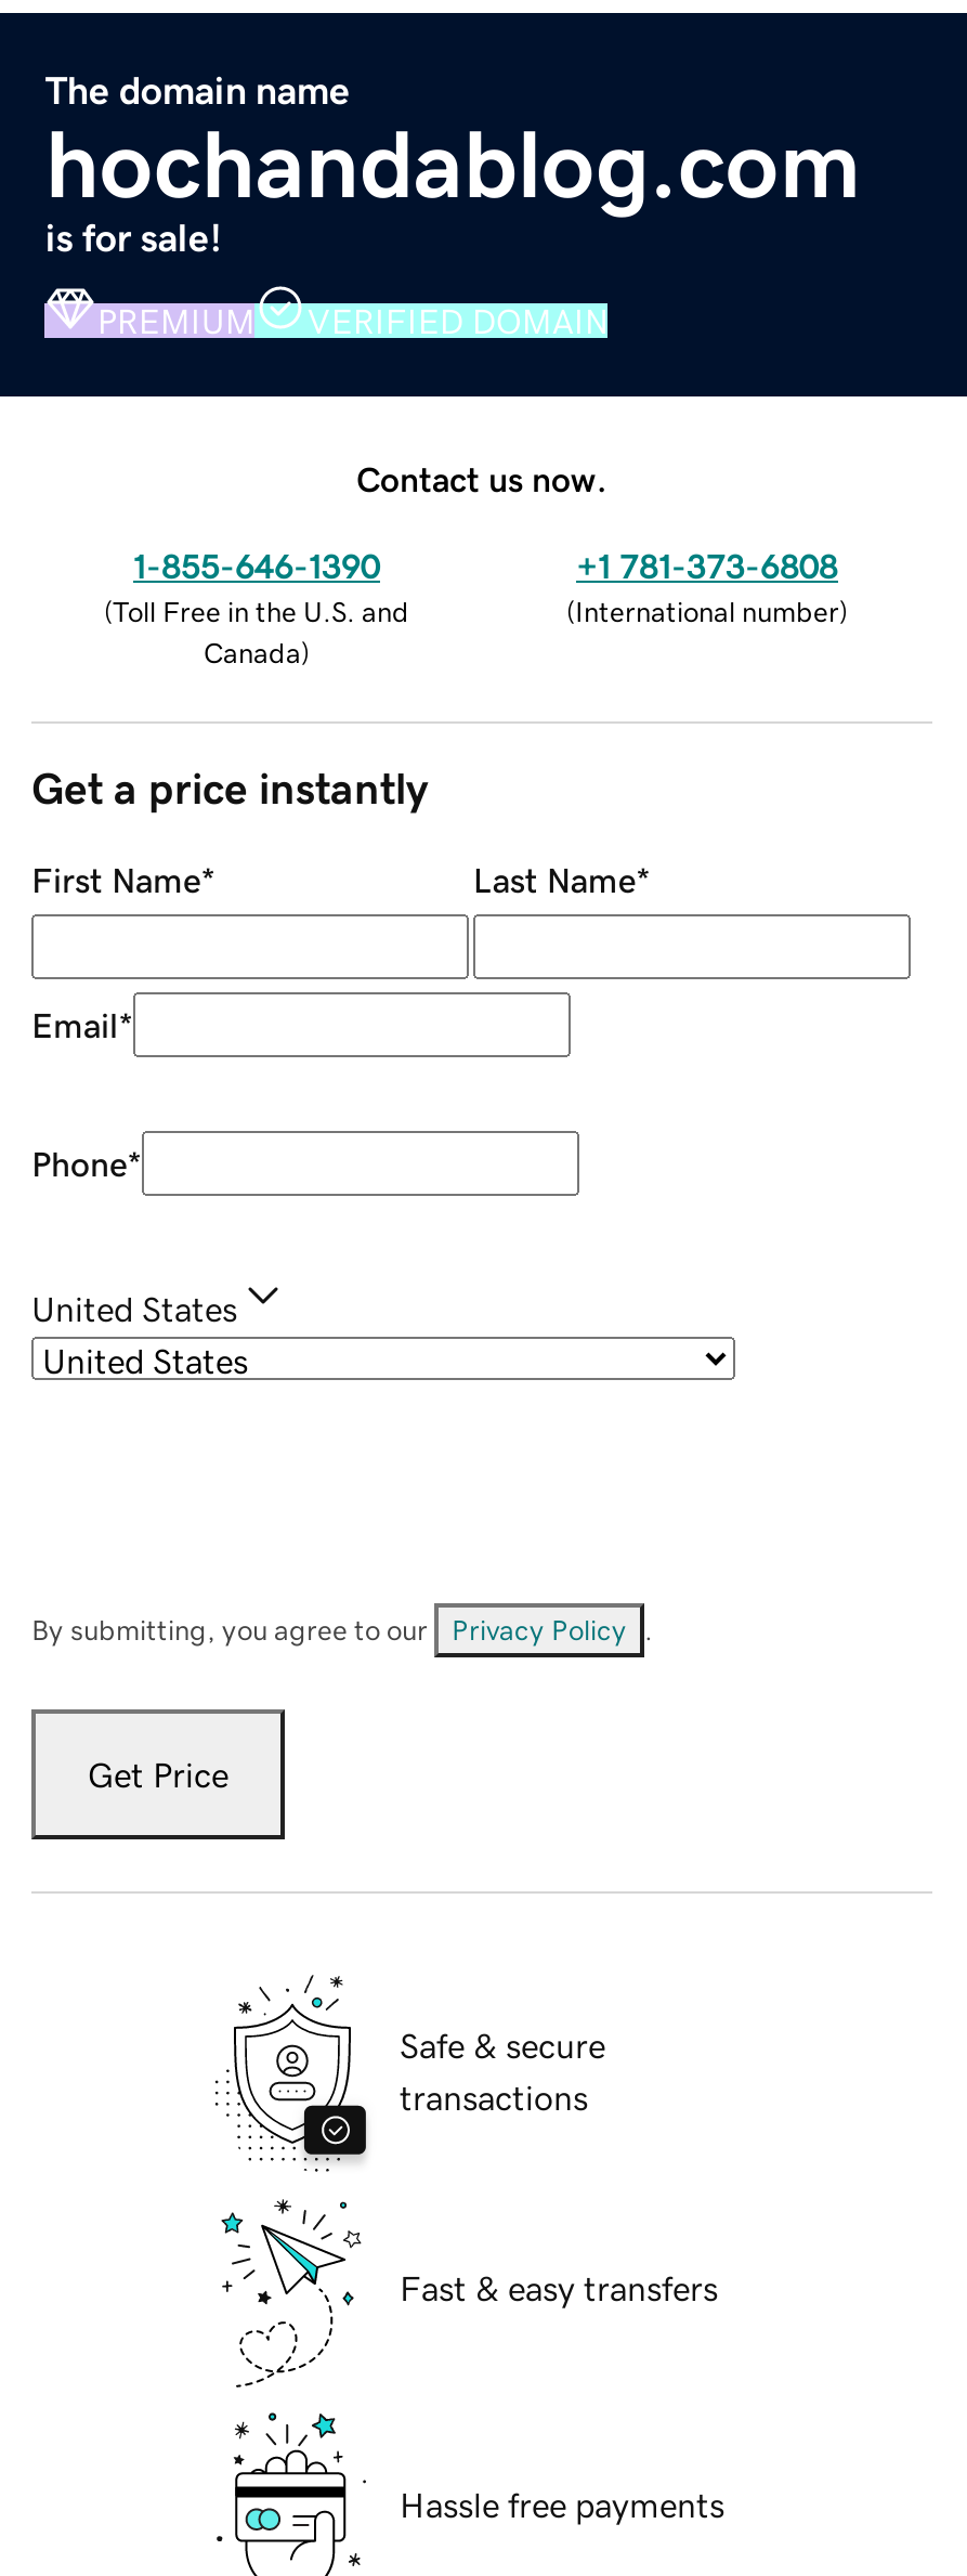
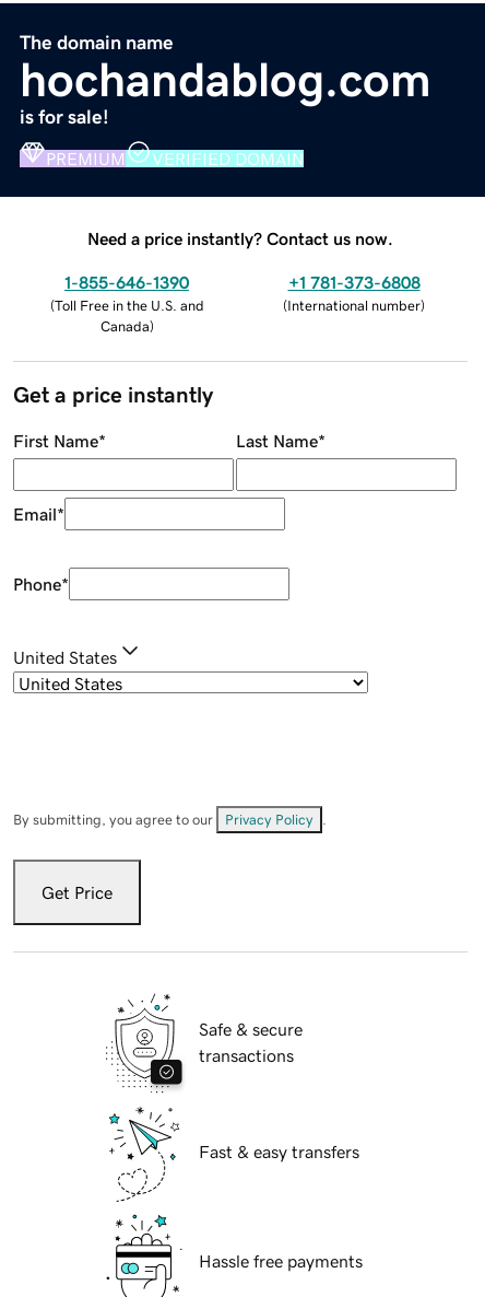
[356,461,607,495] Contact us now. -> [87,229,393,247] Need a price instantly? Contact us now.

